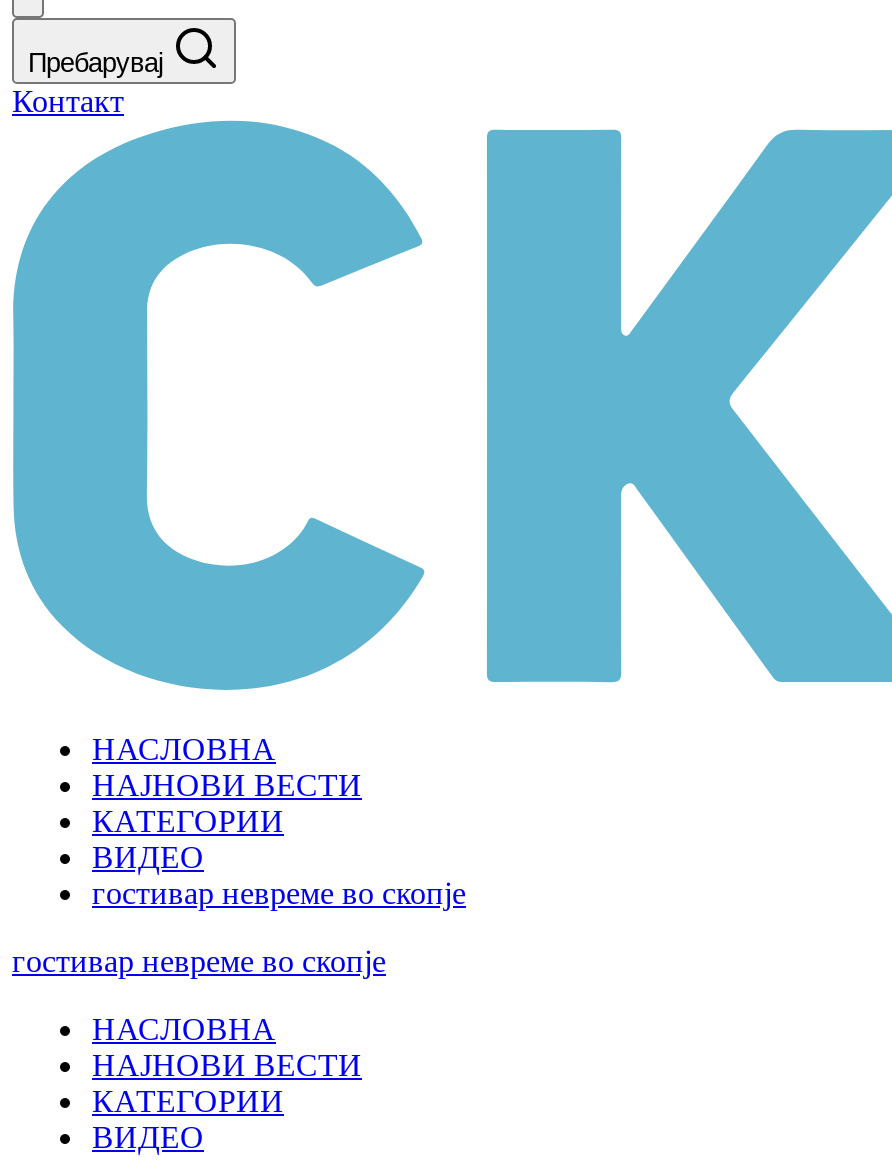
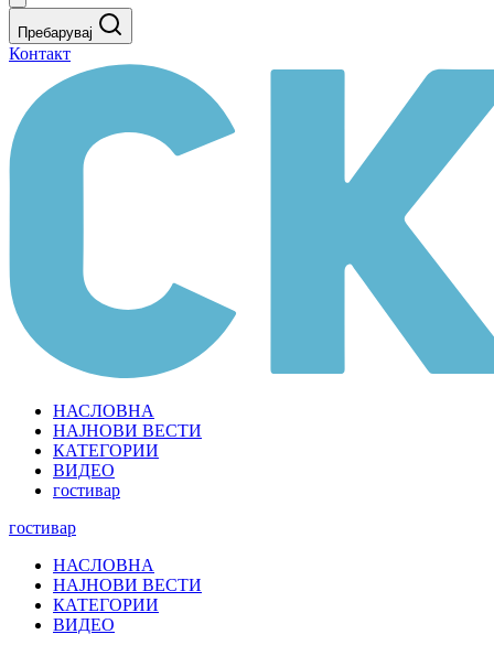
[92,876,466,910] гостивар невреме во скопје -> [53,481,120,499] гостивар
[12,944,386,978] гостивар невреме во скопје -> [9,518,76,537] гостивар

